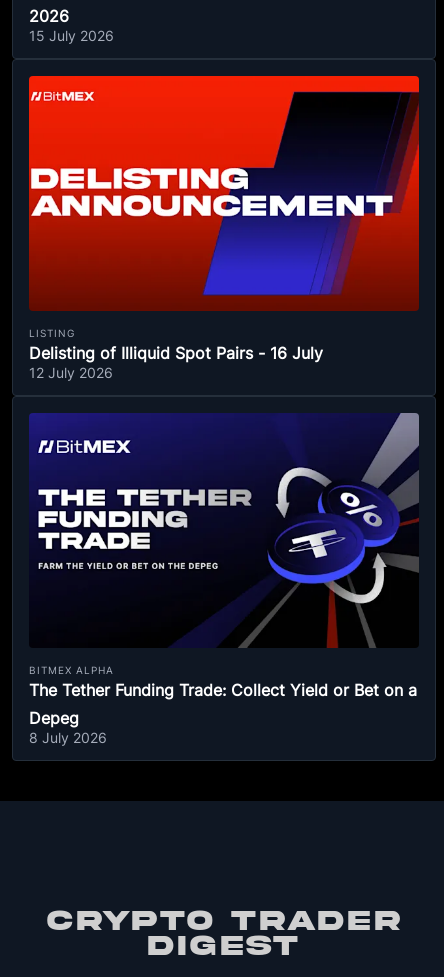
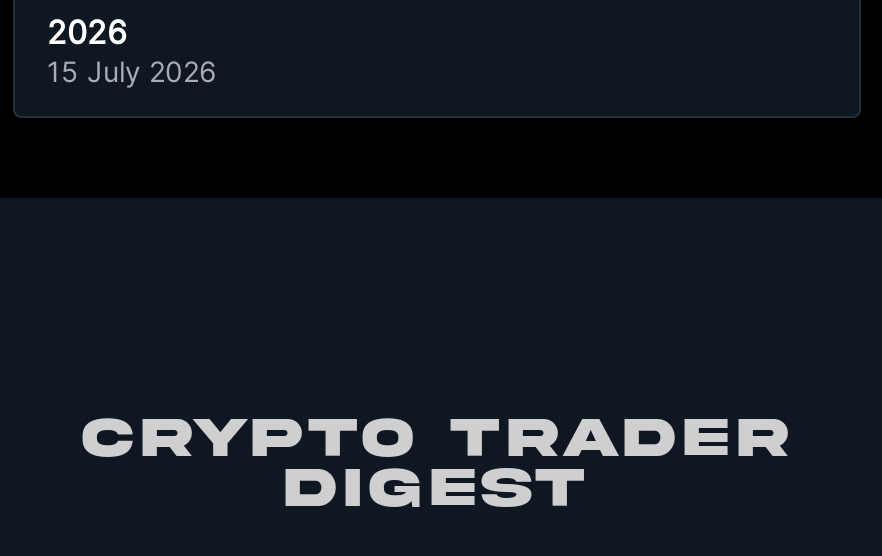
[28,75,420,381] [image] | LISTING | Delisting of Illiquid Spot Pairs - 16 July | 12 July 2026 -> none
[29,412,420,746] [image] | BITMEX ALPHA | The Tether Funding Trade: Collect Yield or Bet on a | Depeg | 8 July 2026 -> none

